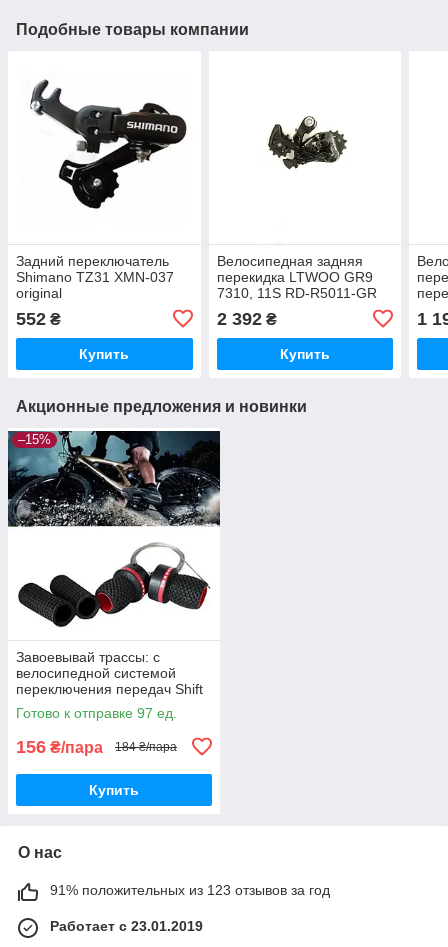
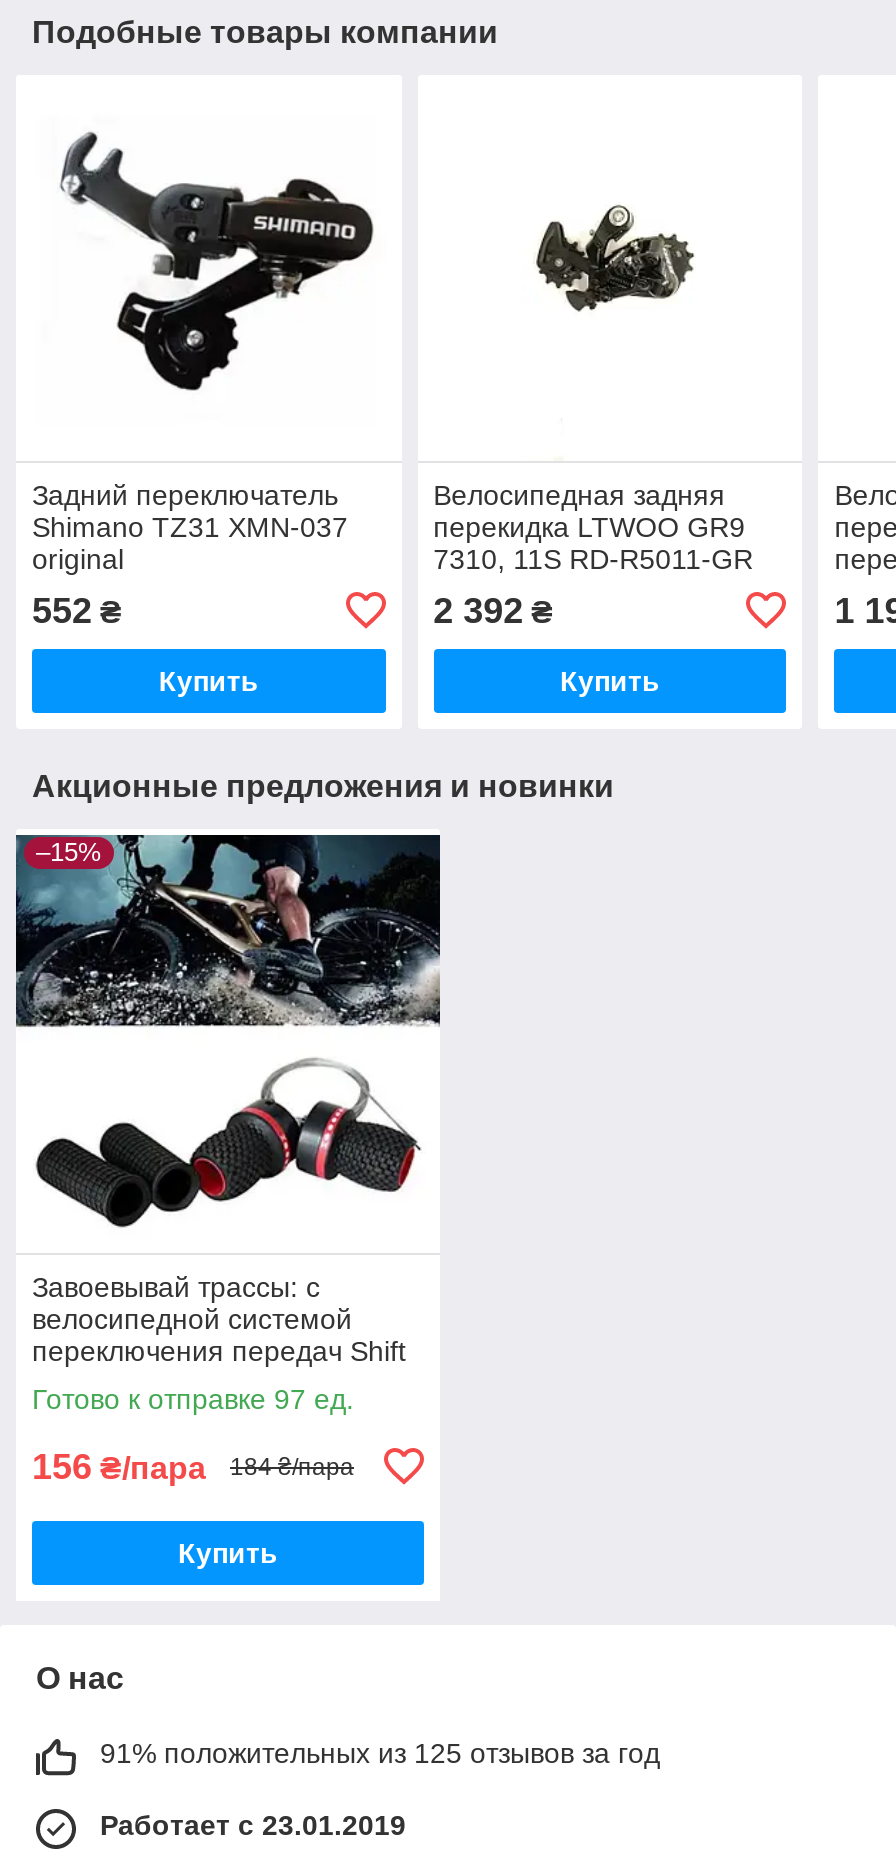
[50,882,330,898] 91% положительных из 123 отзывов за год -> [100,1737,660,1769] 91% положительных из 125 отзывов за год

